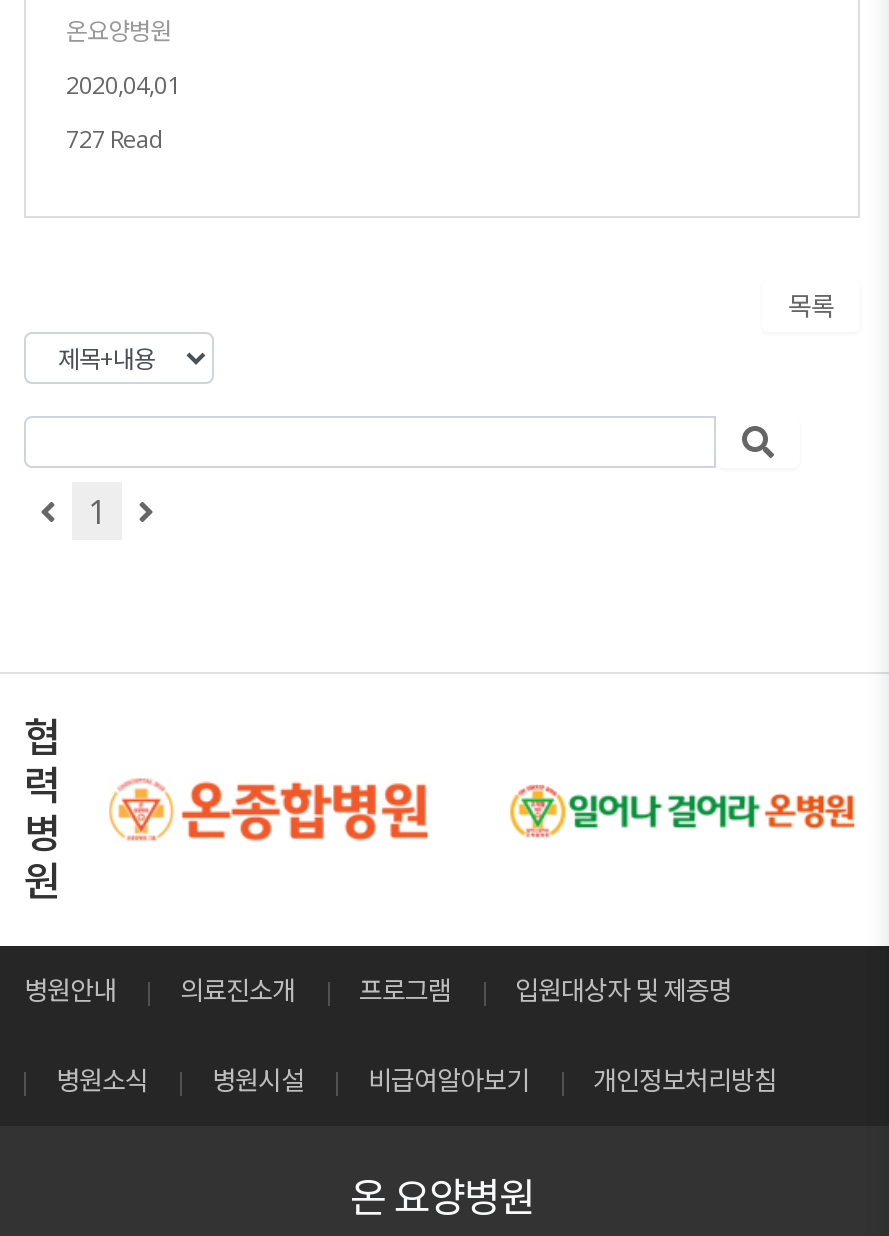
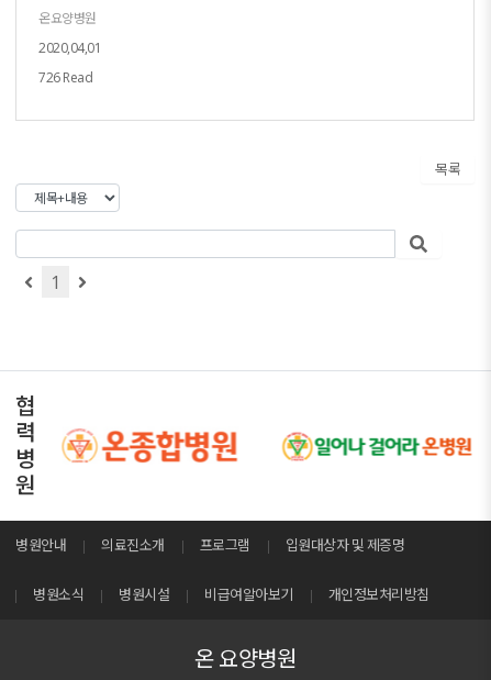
[66,121,164,155] 727 Read -> [38,68,92,86] 726 Read

